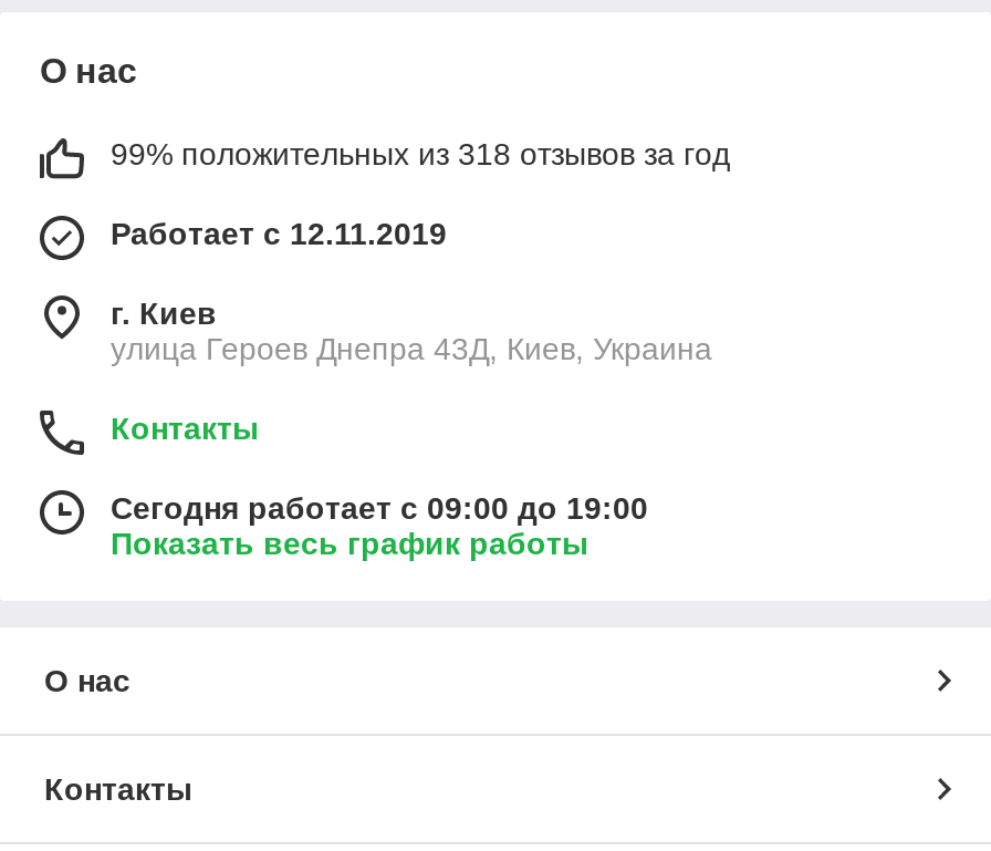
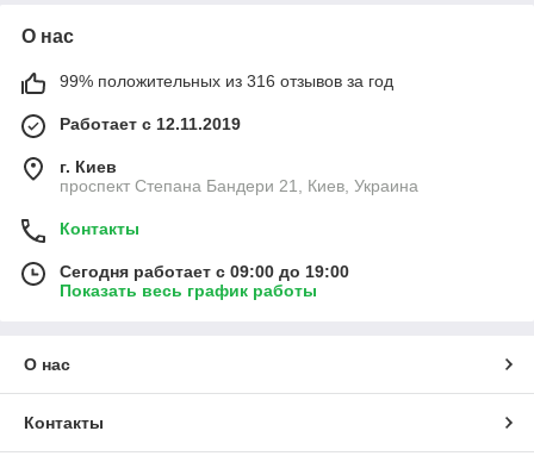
[111,137,730,172] 99% положительных из 318 отзывов за год -> [60,72,393,91] 99% положительных из 316 отзывов за год
[111,331,712,367] улица Героев Днепра 43Д, Киев, Украина -> [60,176,418,195] проспект Степана Бандери 21, Киев, Украина

